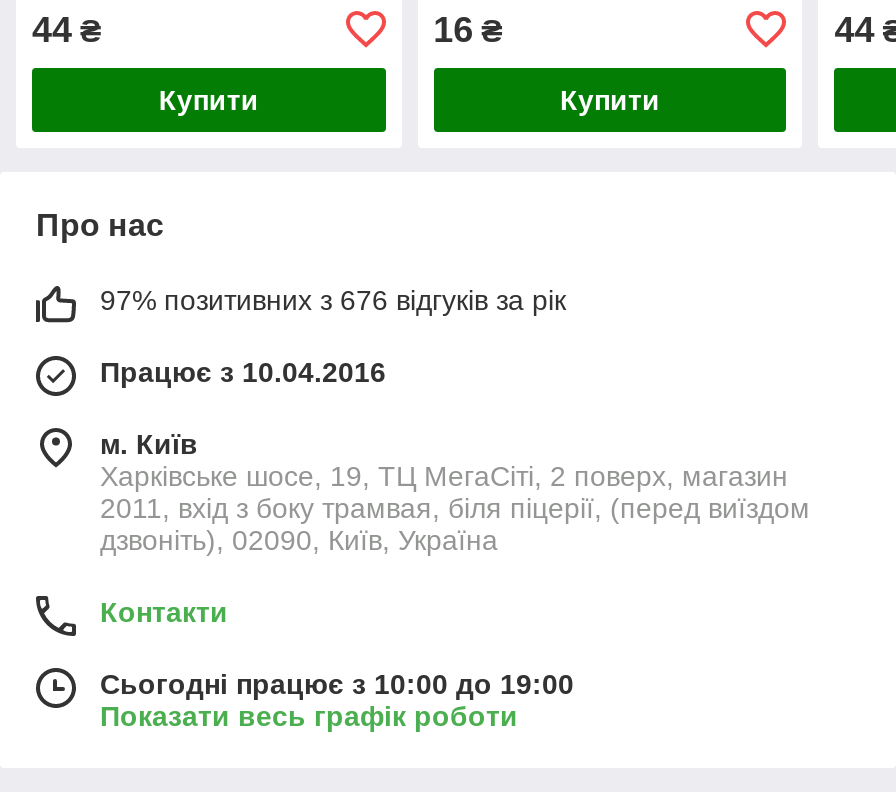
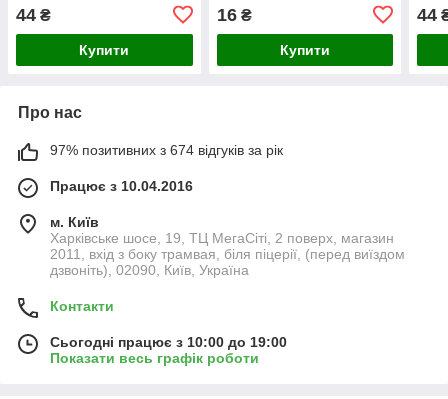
[100,284,566,316] 97% позитивних з 676 відгуків за рік -> [50,142,283,158] 97% позитивних з 674 відгуків за рік

